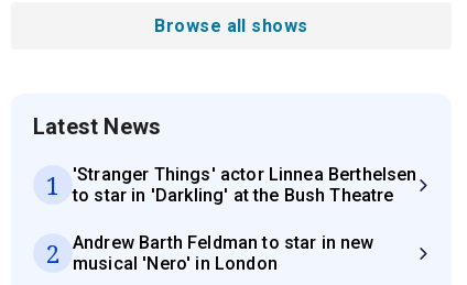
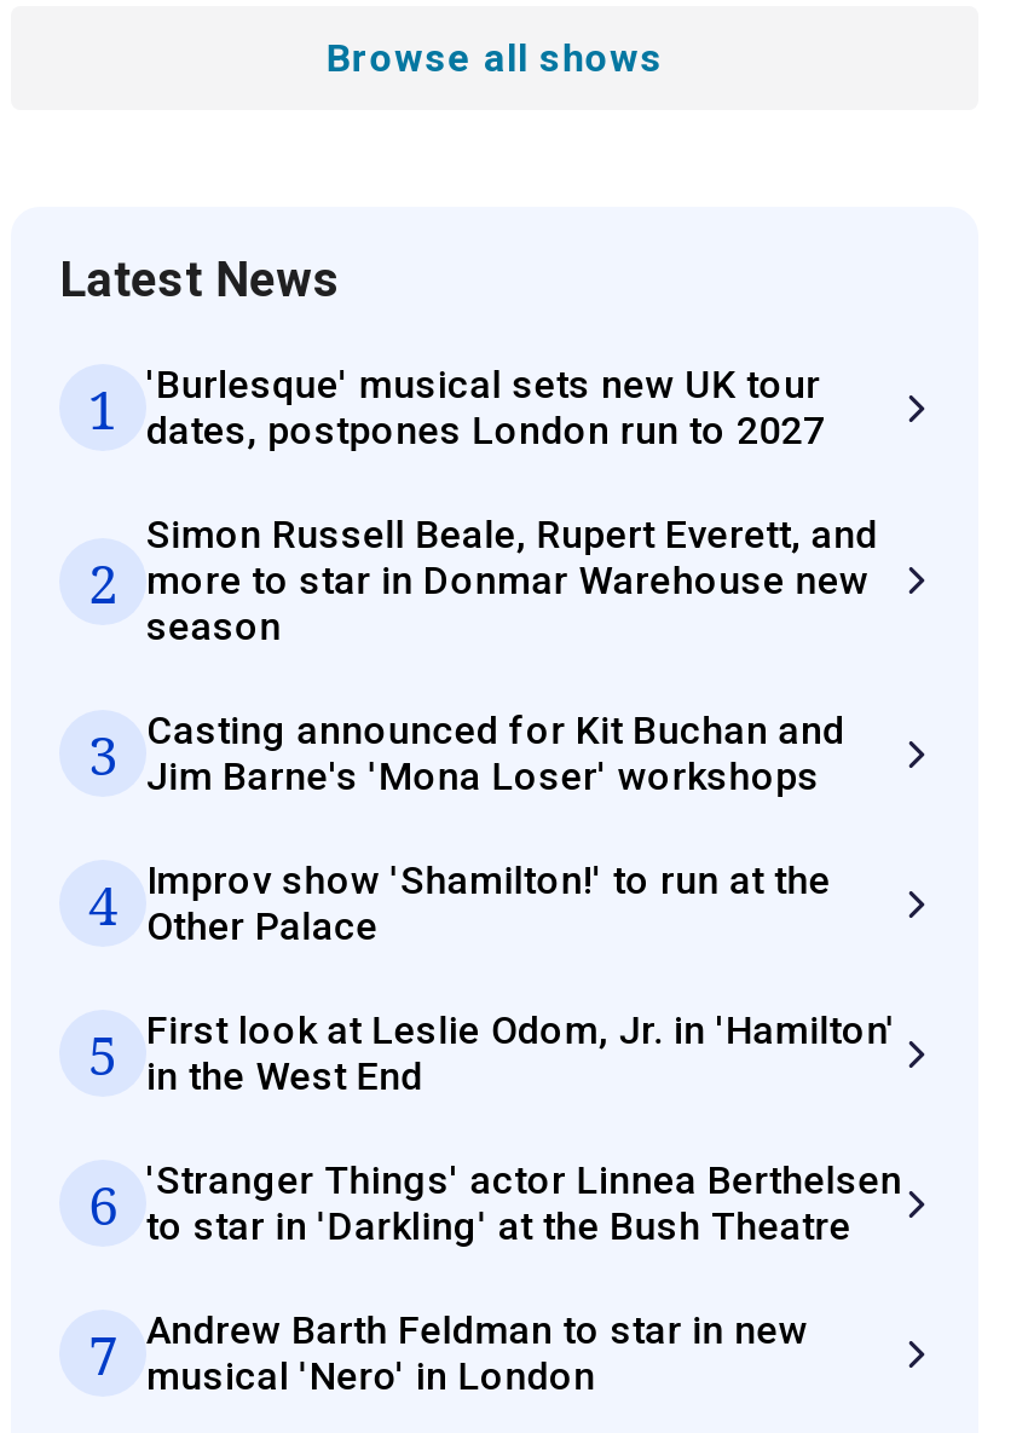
none -> [88,362,825,617] 'Burlesque' musical sets new UK tour | dates, postpones London run to 2027 | 2
none -> [88,512,896,1240] Simon Russell Beale, Rupert Everett, and | more to star in Donmar Warehouse new | season | 3 | Casting announced for Kit Buchan and | Jim Barne's 'Mona Loser' workshops | 4 | Improv show 'Shamilton!' to run at the | Other Palace | 5 | First look at Leslie Odom, Jr. in 'Hamilton' | in the West End | 6
[46,232,374,274] 2 Andrew Barth Feldman to star in new musical 'Nero' in London -> [88,1307,808,1399] 7 Andrew Barth Feldman to star in new musical 'Nero' in London

